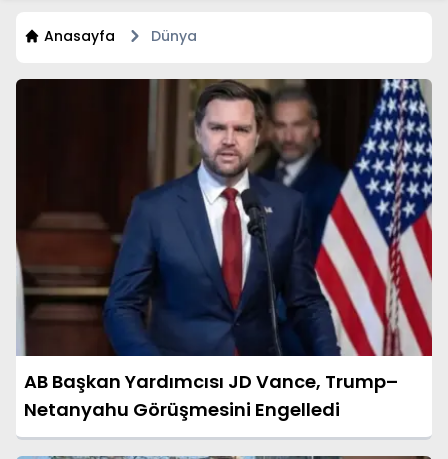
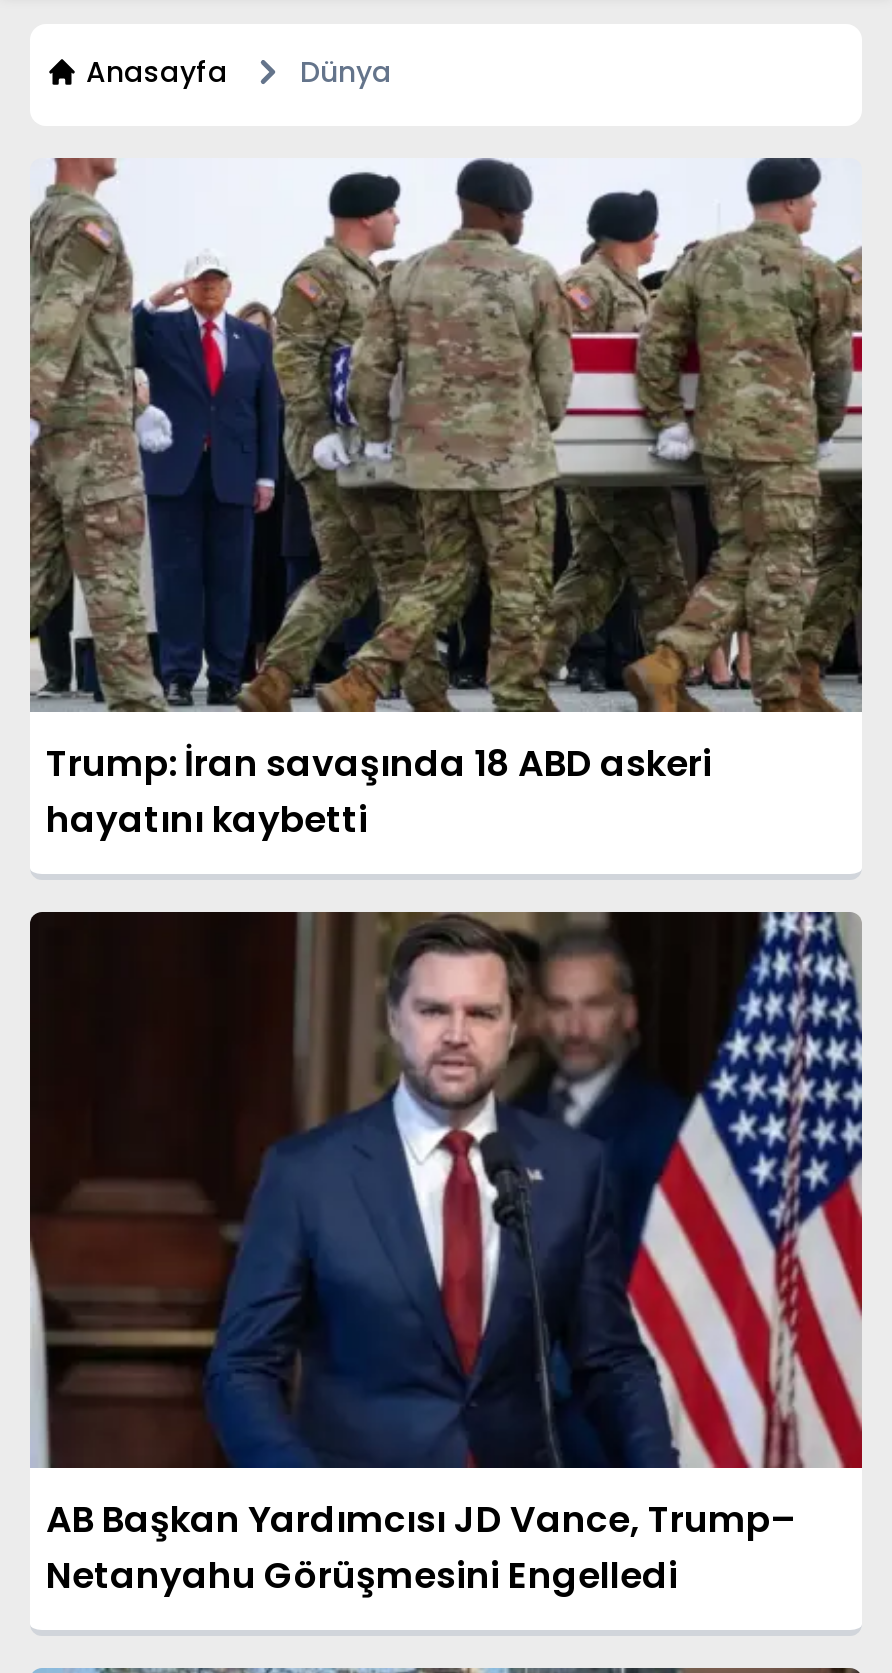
none -> [28,156,864,845] [image] | Trump: İran savaşında 18 ABD askeri | hayatını kaybetti

